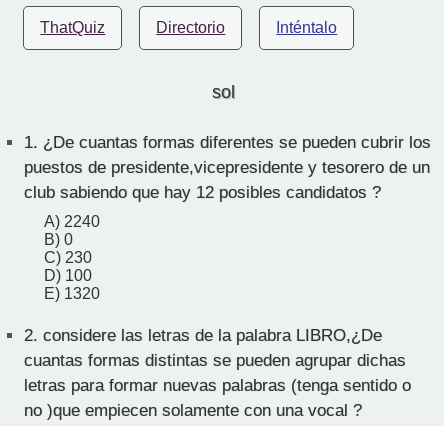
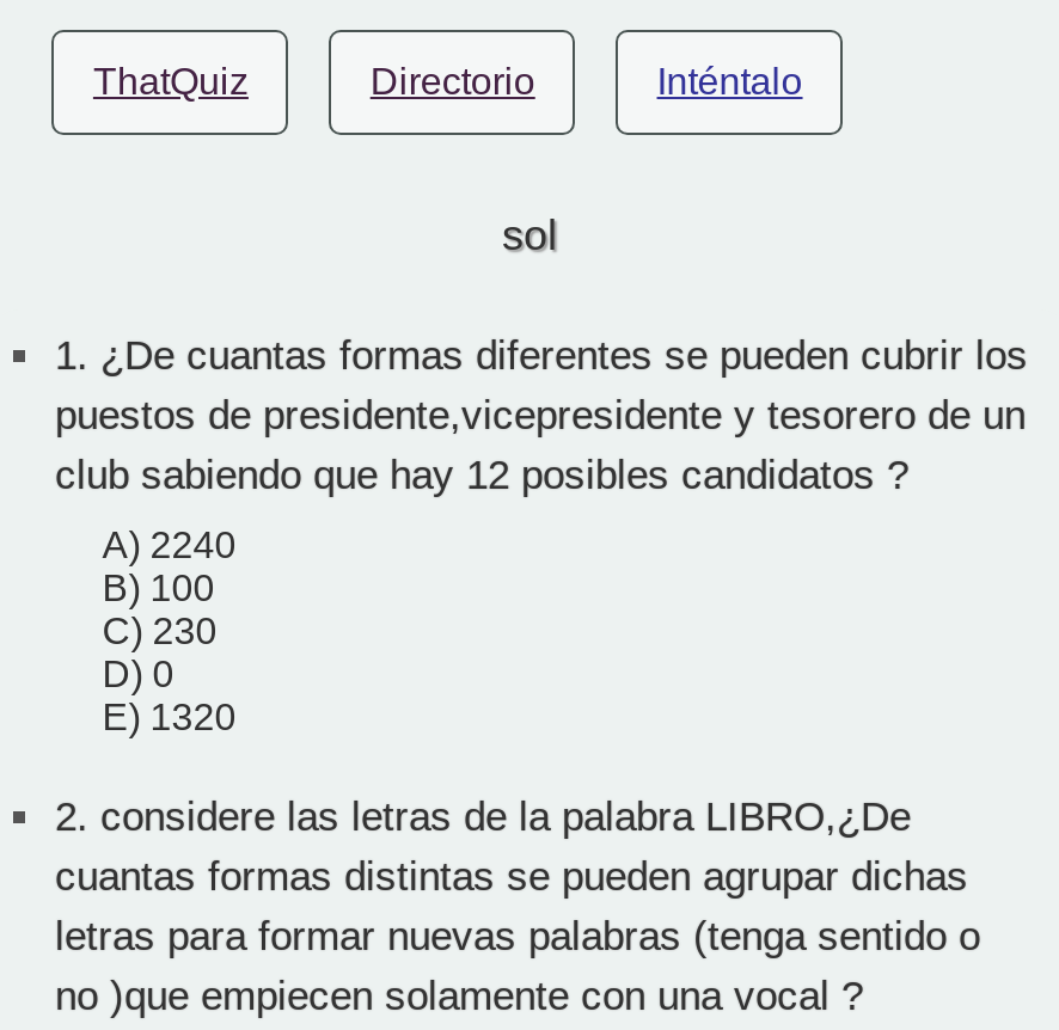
[44,231,73,248] B) 0 -> [102,568,215,608] B) 100
[44,267,92,284] D) 100 -> [102,654,174,694] D) 0

